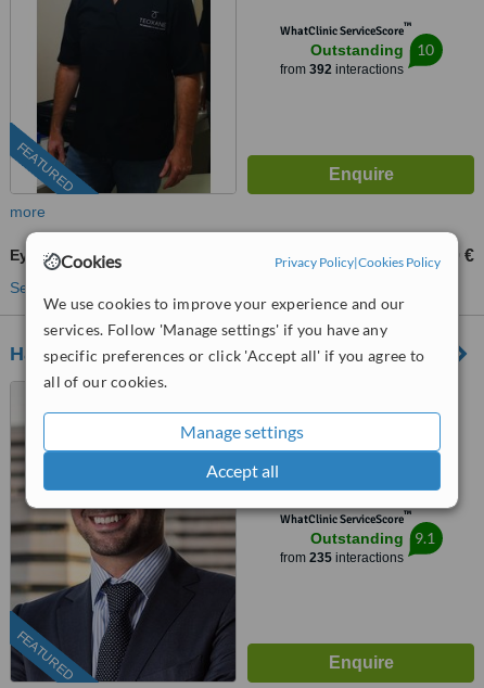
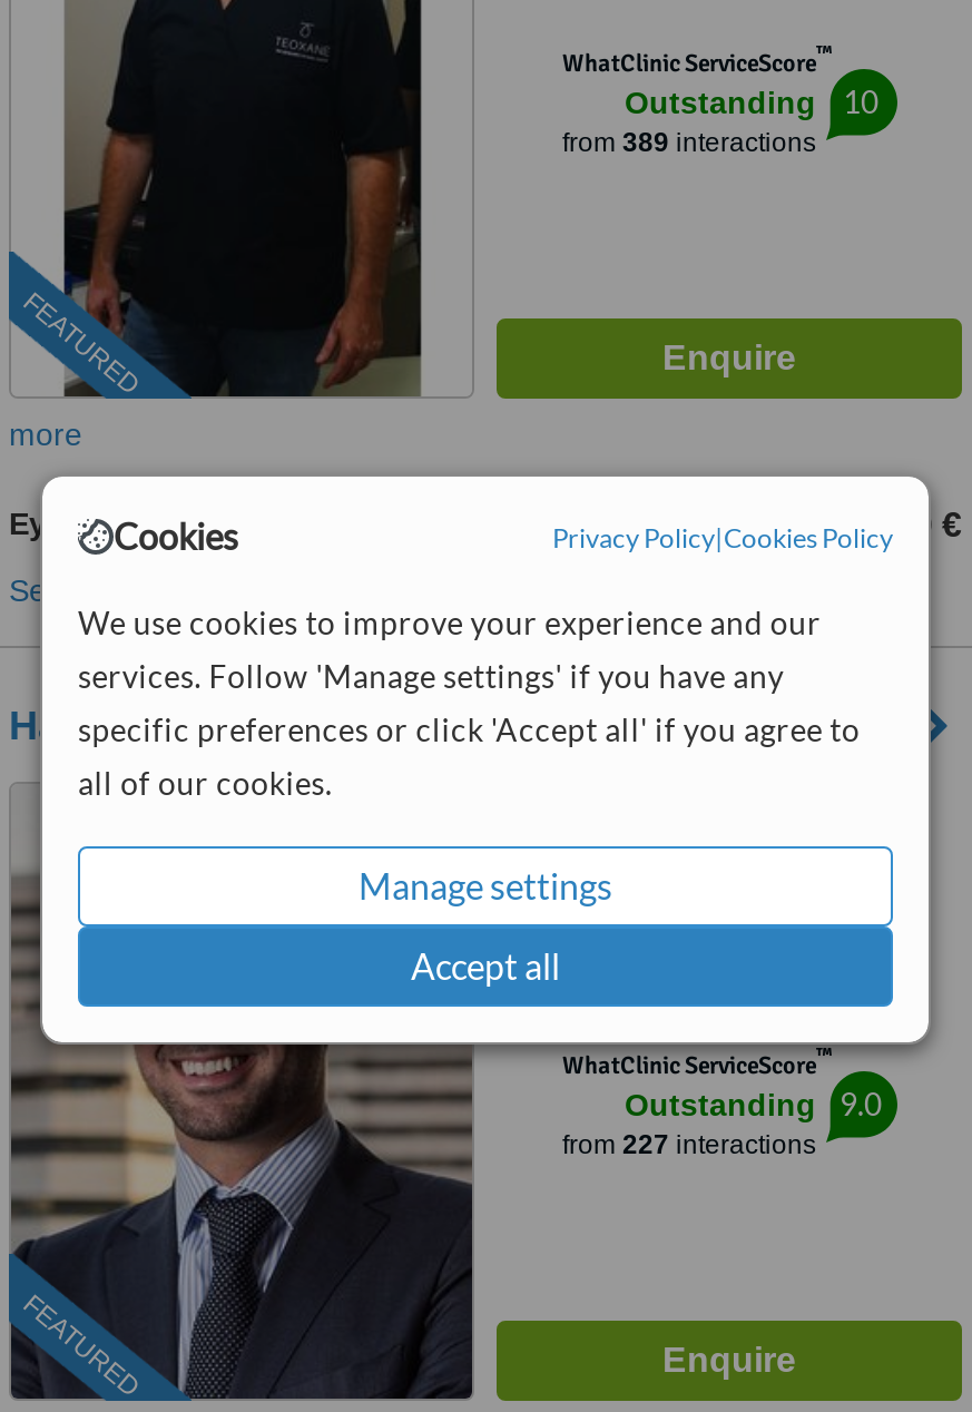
[279,62,403,77] from 392 interactions -> [562,127,816,158] from 389 interactions
[310,528,435,547] Outstanding 9.1 -> [625,1085,882,1122] Outstanding 9.0
[279,550,403,565] from 235 interactions -> [562,1129,816,1160] from 227 interactions

